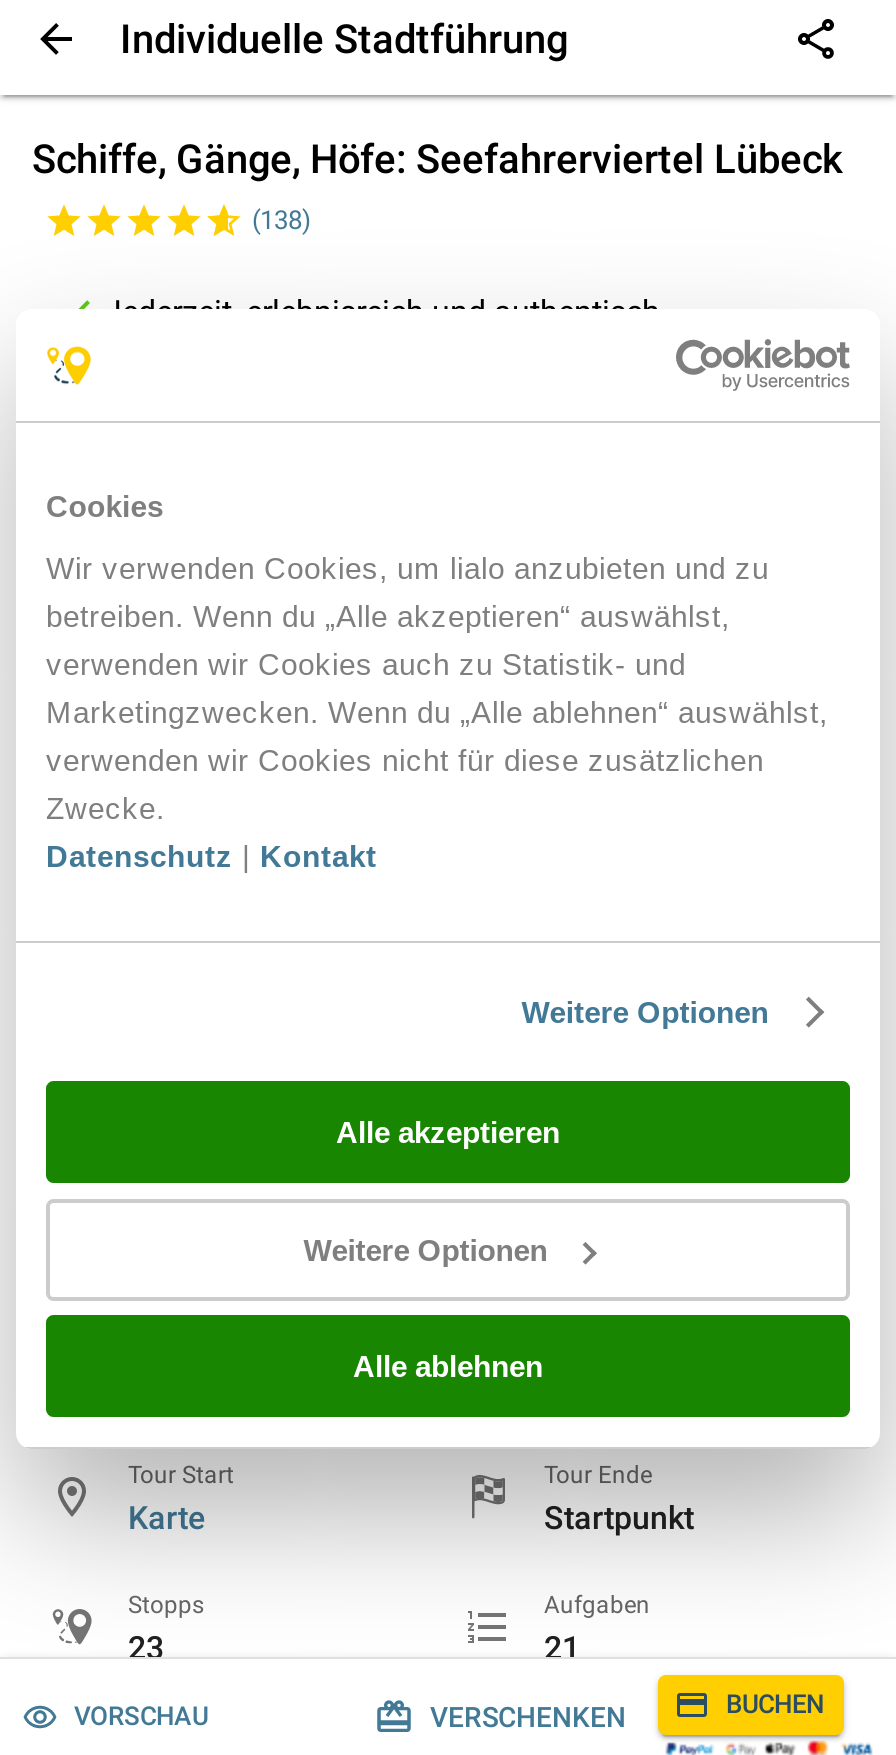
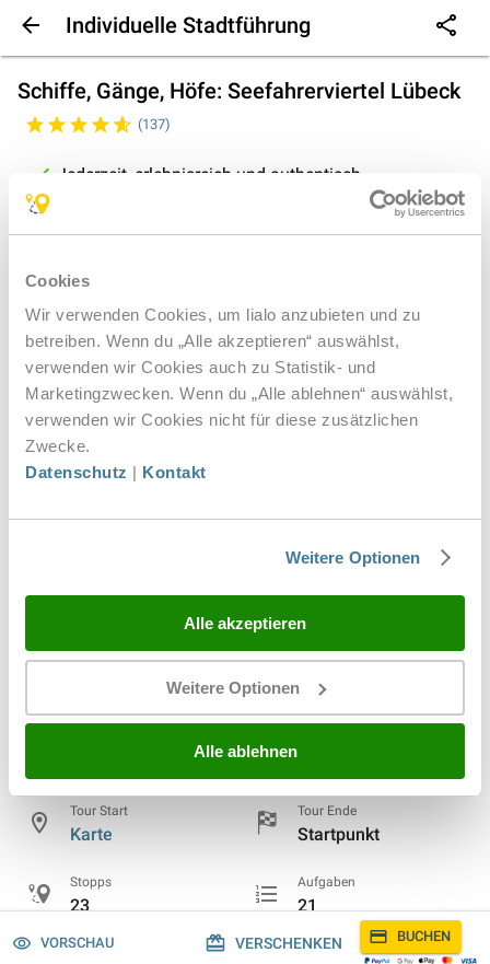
[252,204,312,234] (138) -> [138,115,171,132] (137)

